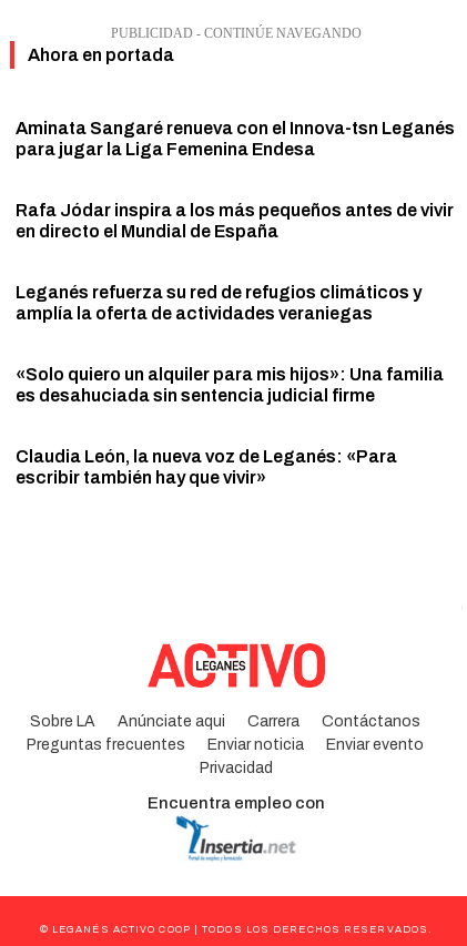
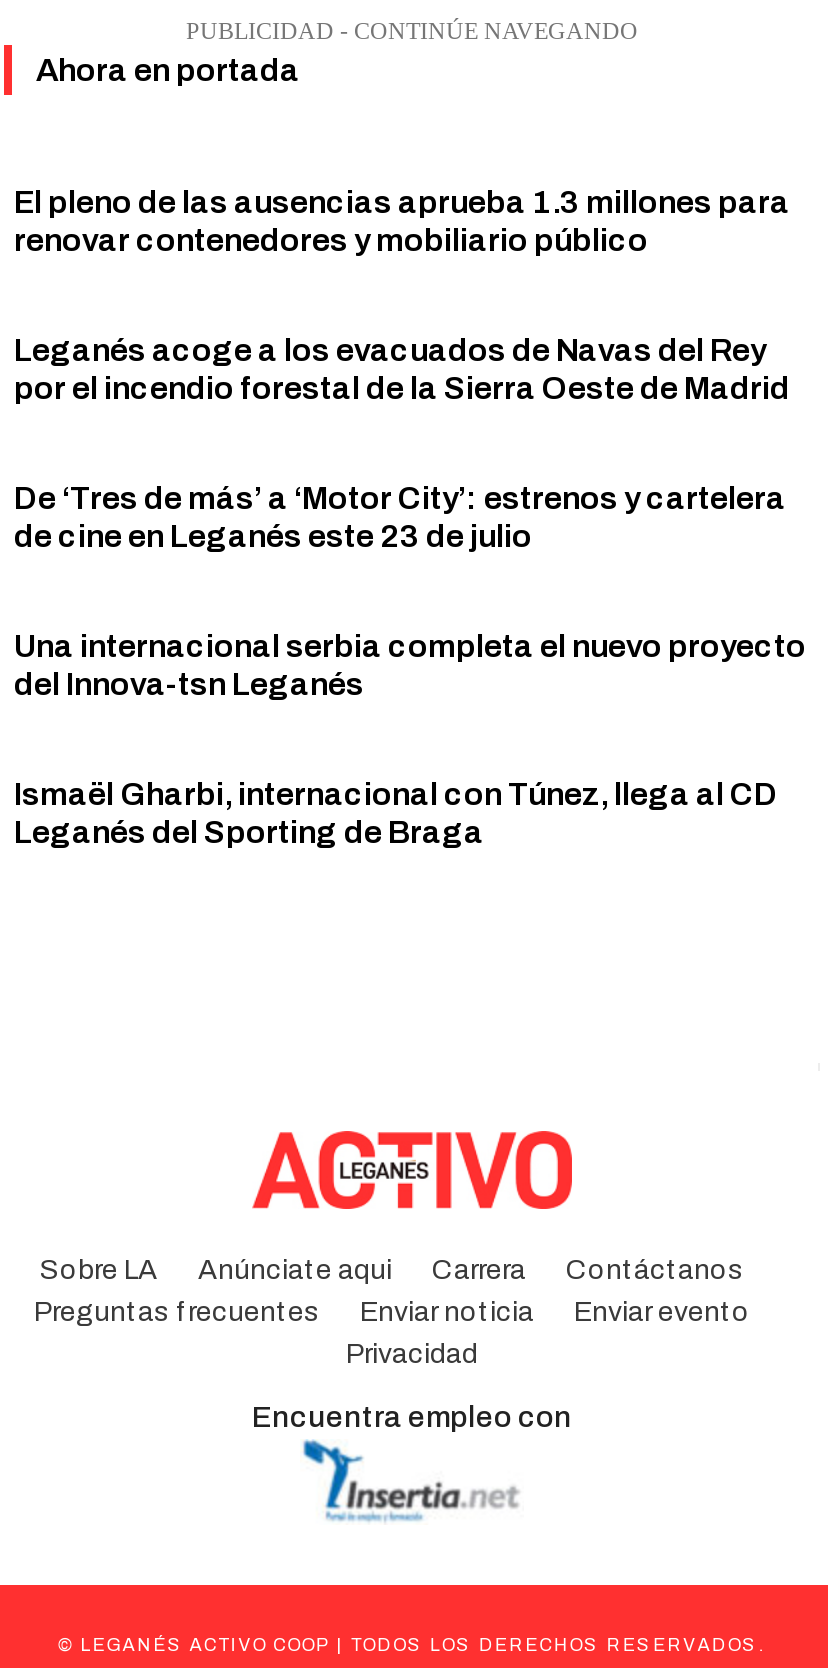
[16,119,455,159] Aminata Sangaré renueva con el Innova-tsn Leganés | para jugar la Liga Femenina Endesa -> [14,185,790,257] El pleno de las ausencias aprueba 1.3 millones para | renovar contenedores y mobiliario público
[16,201,454,241] Rafa Jódar inspira a los más pequeños antes de vivir | en directo el Mundial de España -> [14,333,790,405] Leganés acoge a los evacuados de Navas del Rey | por el incendio forestal de la Sierra Oeste de Madrid
[16,283,422,323] Leganés refuerza su red de refugios climáticos y | amplía la oferta de actividades veraniegas -> [14,481,786,553] De ‘Tres de más’ a ‘Motor City’: estrenos y cartelera | de cine en Leganés este 23 de julio
[16,365,444,405] «Solo quiero un alquiler para mis hijos»: Una familia | es desahuciada sin sentencia judicial firme -> [14,629,806,701] Una internacional serbia completa el nuevo proyecto | del Innova-tsn Leganés
[16,447,397,487] Claudia León, la nueva voz de Leganés: «Para | escribir también hay que vivir» -> [14,777,778,849] Ismaël Gharbi, internacional con Túnez, llega al CD | Leganés del Sporting de Braga

